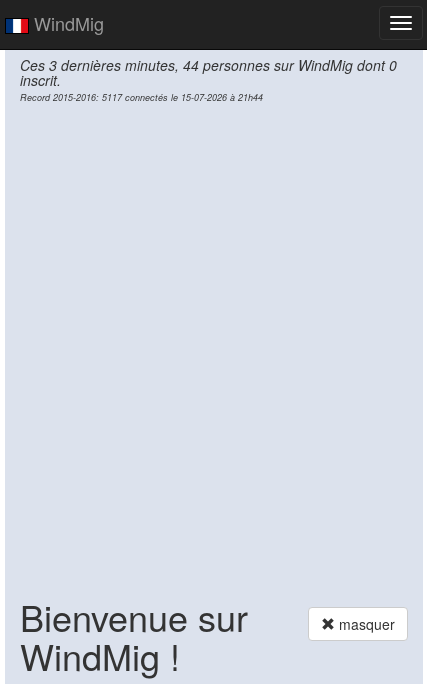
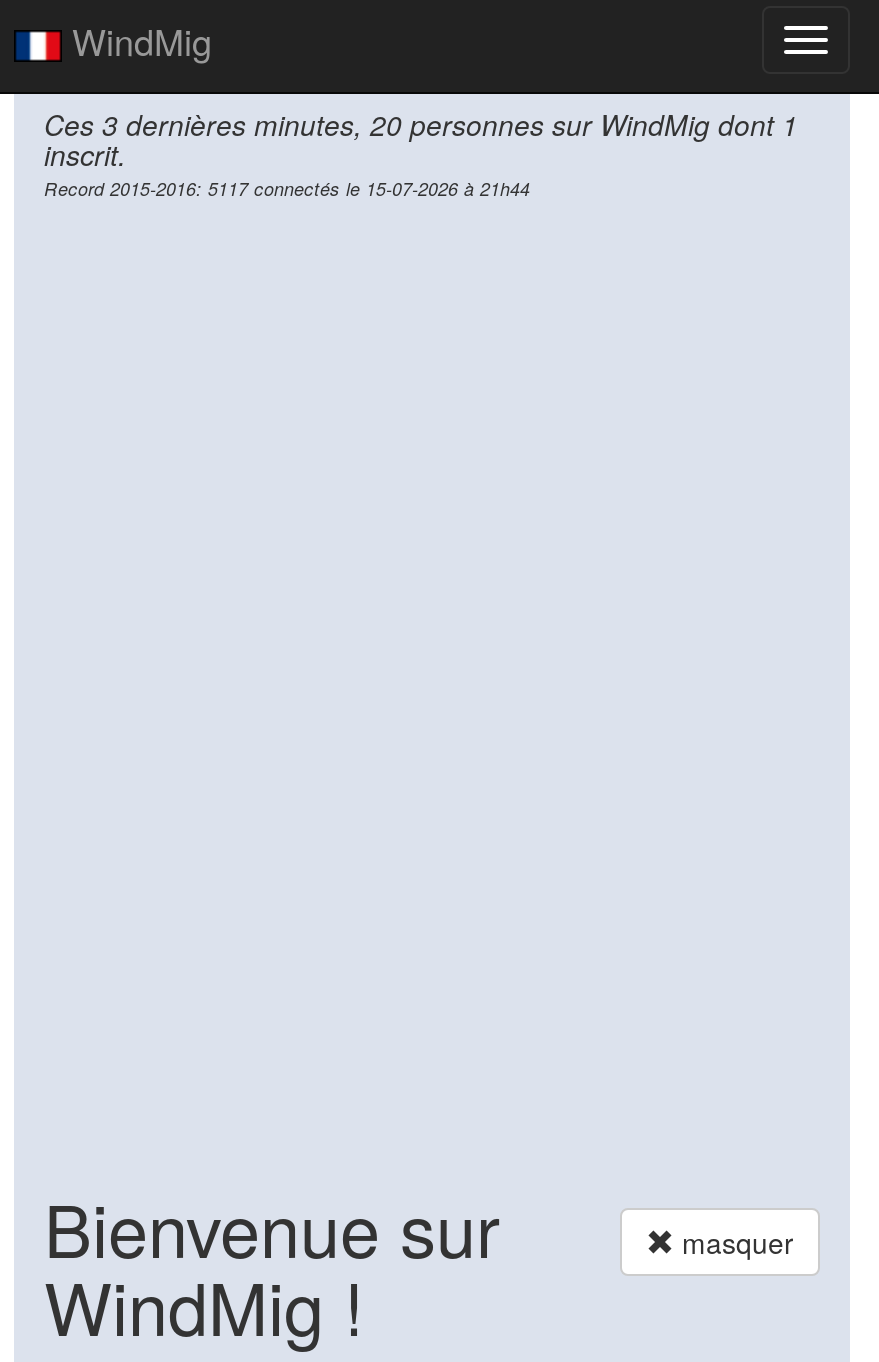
[20,55,397,75] Ces 3 dernières minutes, 44 personnes sur WindMig dont 0 -> [44,104,798,144] Ces 3 dernières minutes, 20 personnes sur WindMig dont 1

